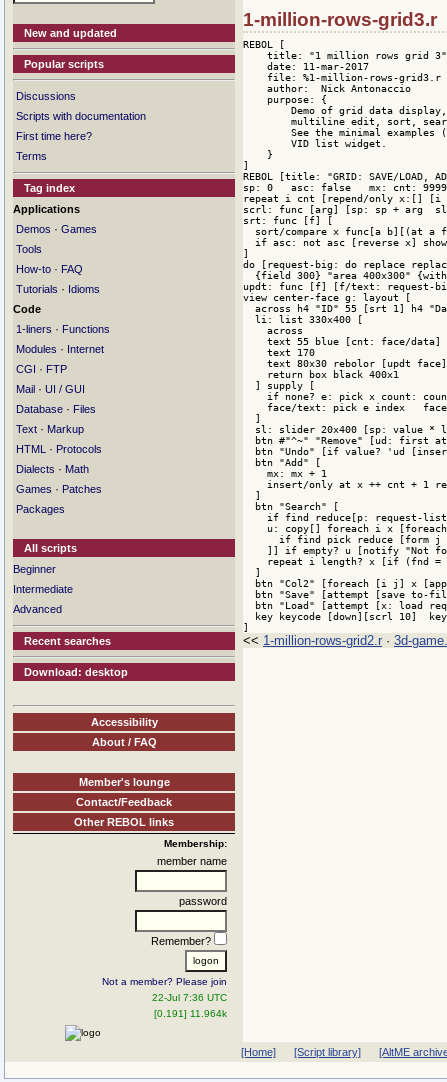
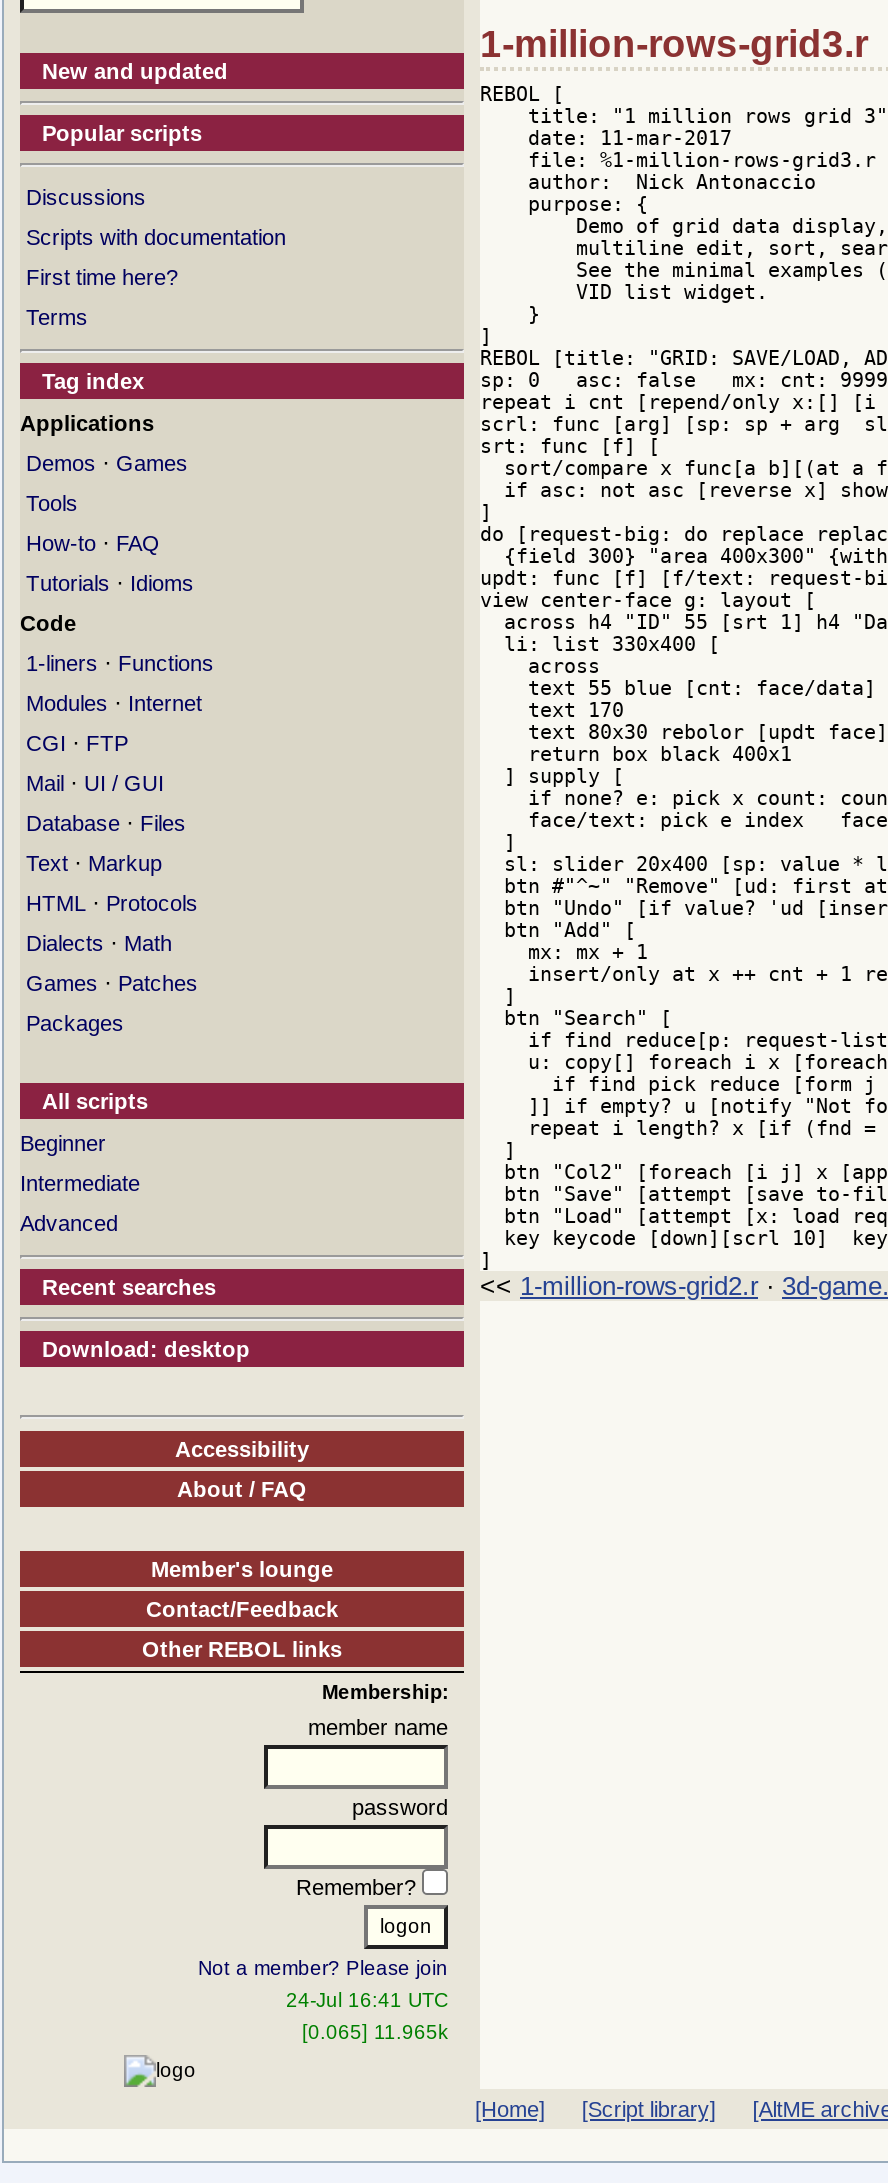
[152,992,227,1003] 22-Jul 7:36 UTC -> [286,1989,448,2011] 24-Jul 16:41 UTC
[154,1008,227,1019] [0.191] 11.964k -> [302,2021,448,2043] [0.065] 11.965k

